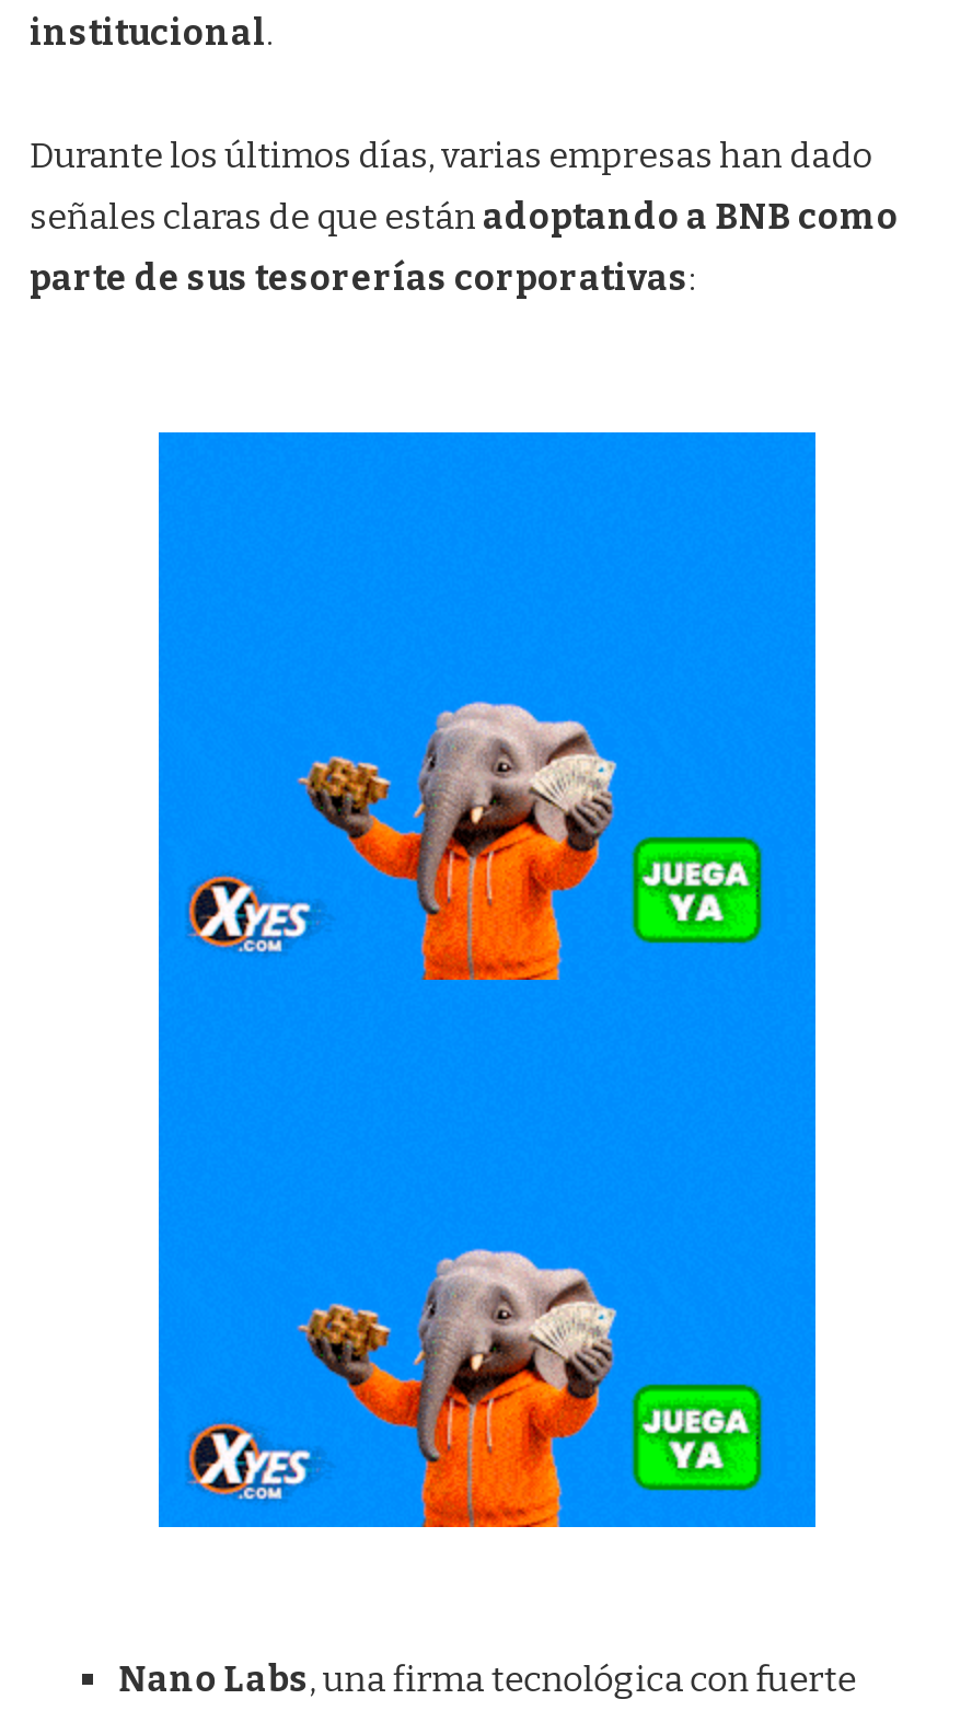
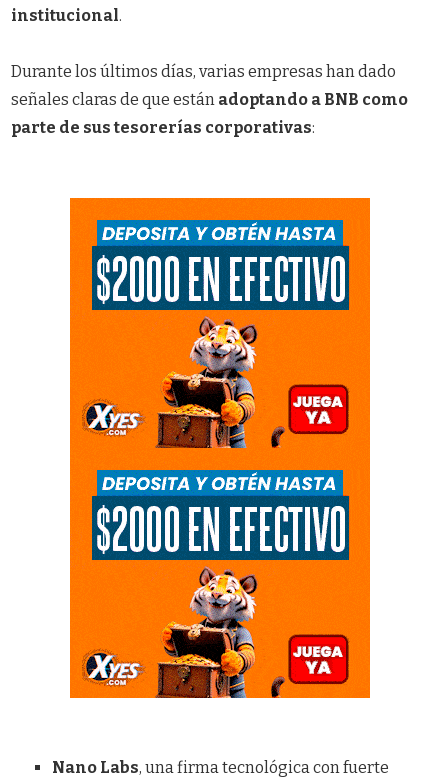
[157,430,818,1529] [image] -> [69,197,371,699] [image]

